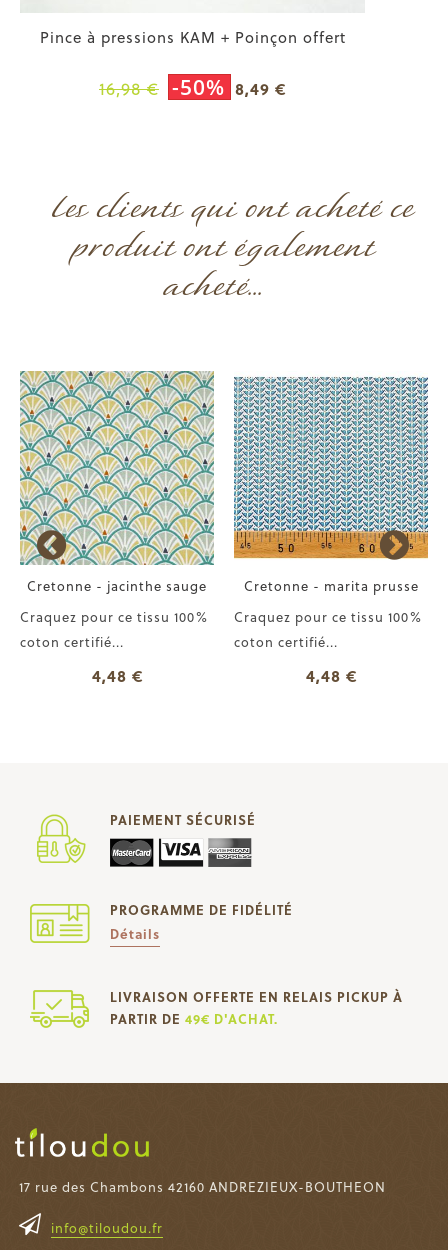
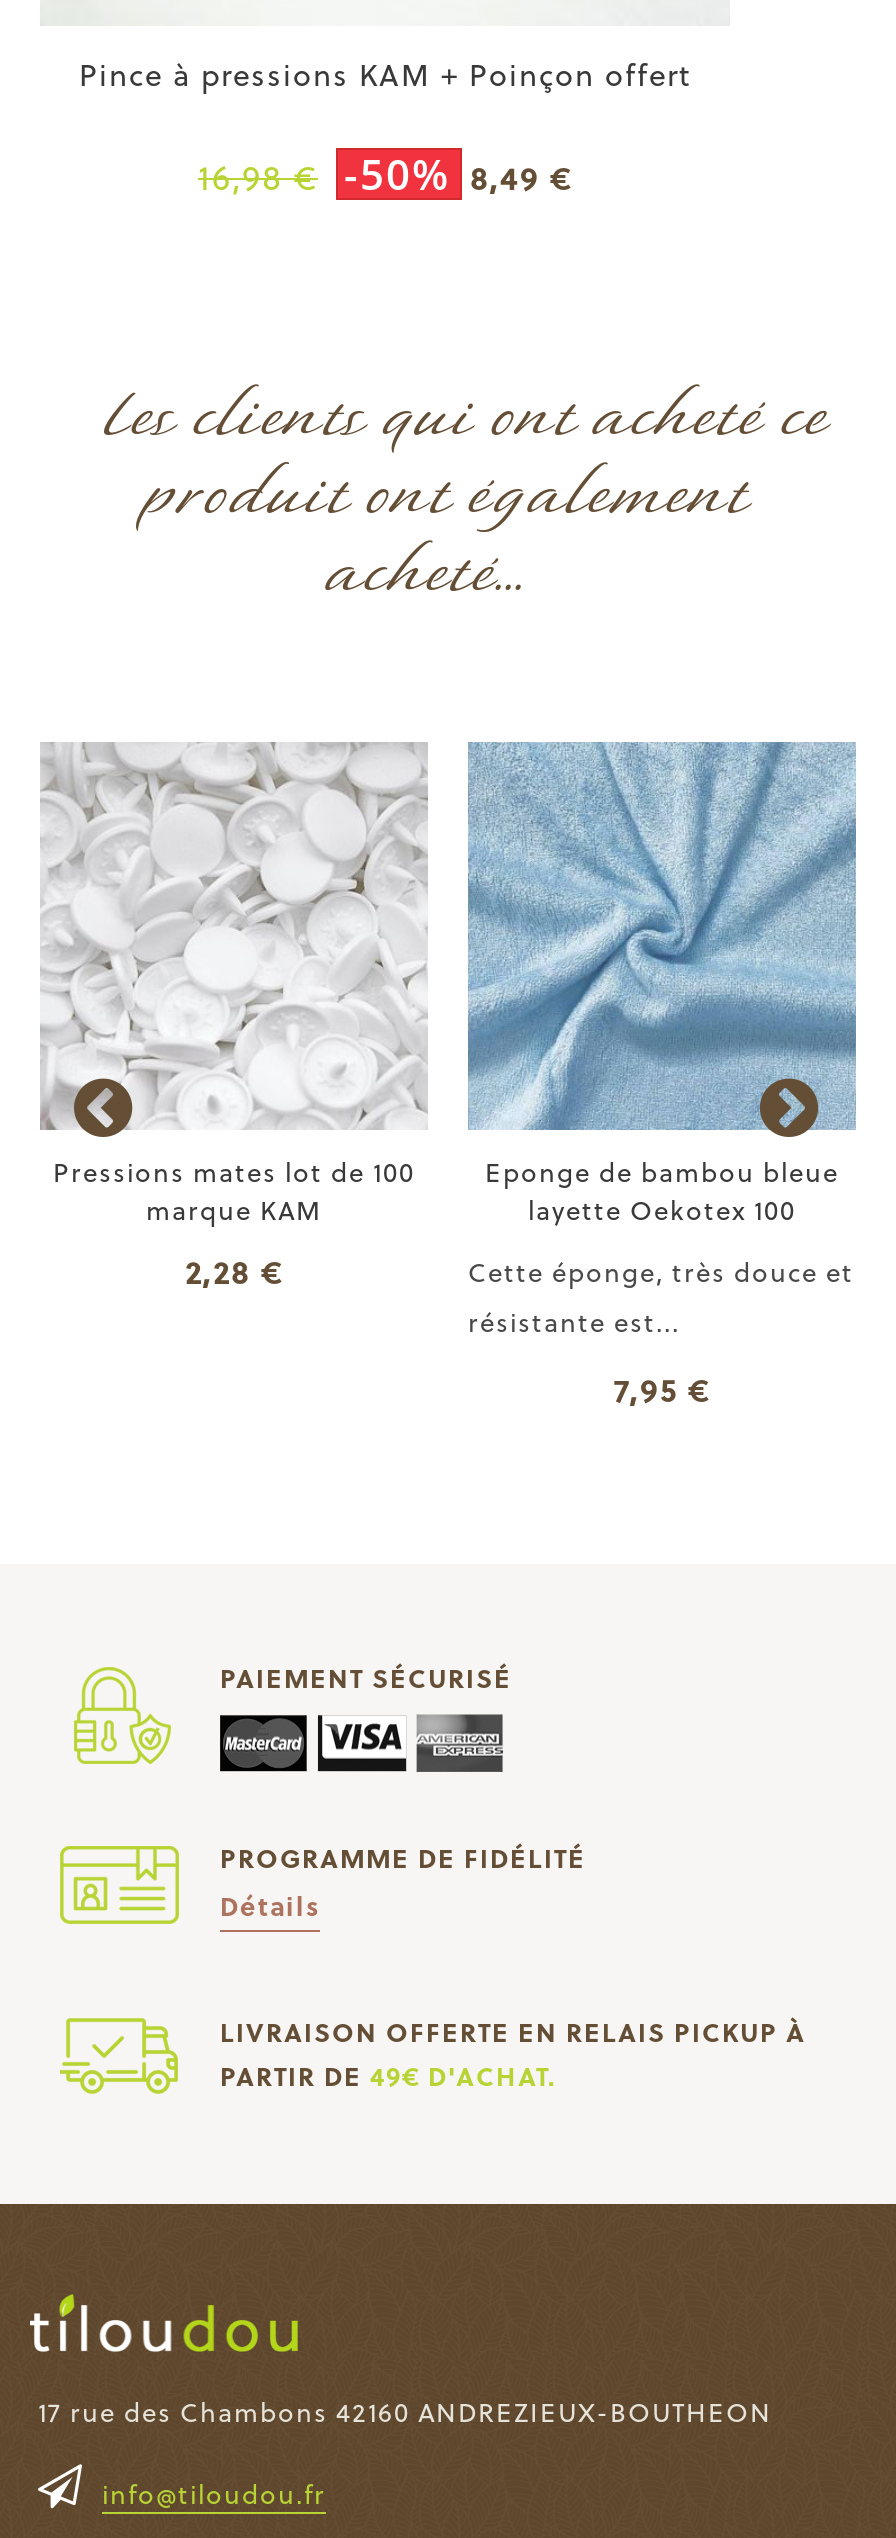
[20,370,214,687] [image] | Cretonne - jacinthe sauge | Craquez pour ce tissu 100% | coton certifié... | 4,48 € -> [42,742,426,1294] [image] | Pressions mates lot de 100 | marque KAM | 2,28 €
[233,371,429,687] [image] | Cretonne - marita prusse | Craquez pour ce tissu 100% | coton certifié... | 4,48 € -> [466,740,858,1412] [image] | Eponge de bambou bleue | layette Oekotex 100 | Cette éponge, très douce et | résistante est... | 7,95 €

